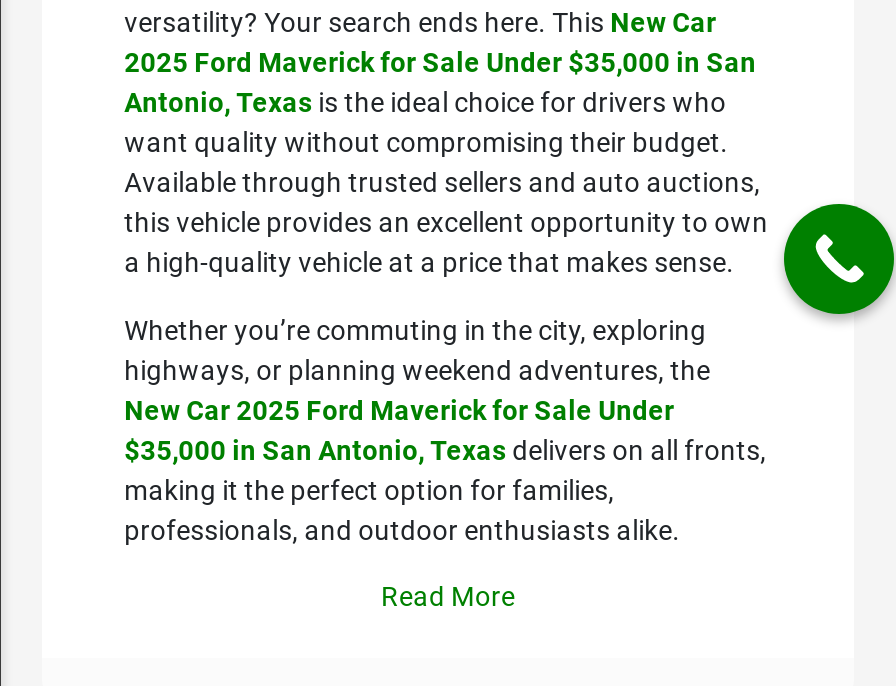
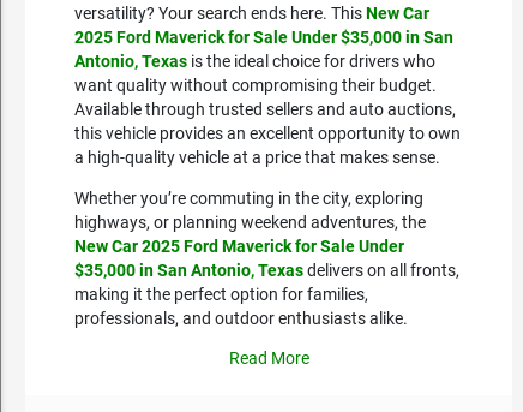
[780,202,890,322] [image] -> none

